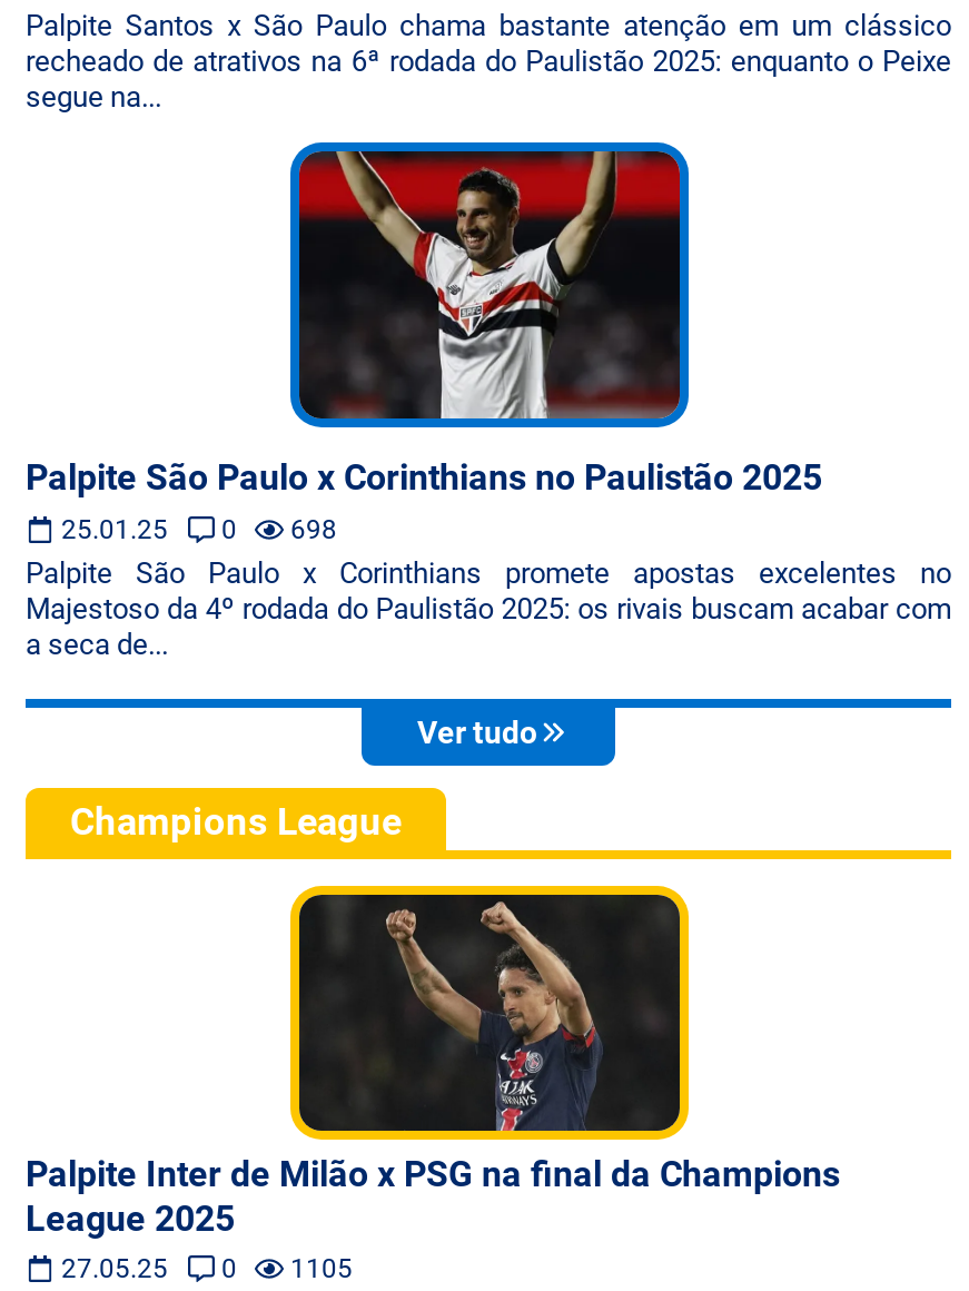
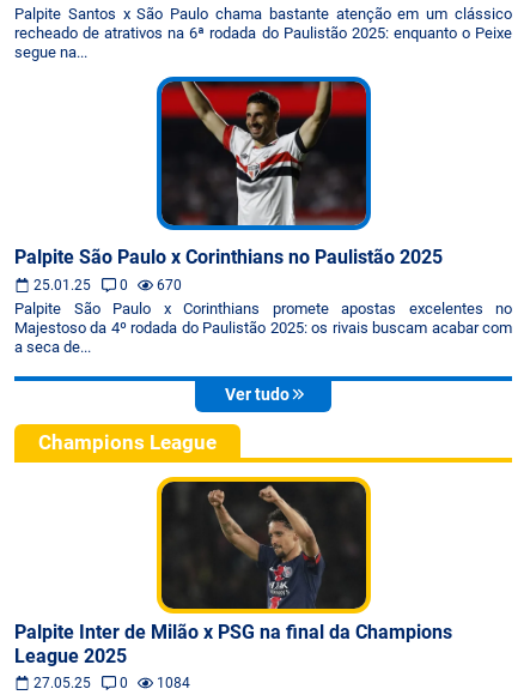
[61,515,337,546] 25.01.25 0 698 -> [33,277,182,294] 25.01.25 0 670
[61,1252,353,1283] 27.05.25 0 1105 -> [33,674,190,691] 27.05.25 0 1084

